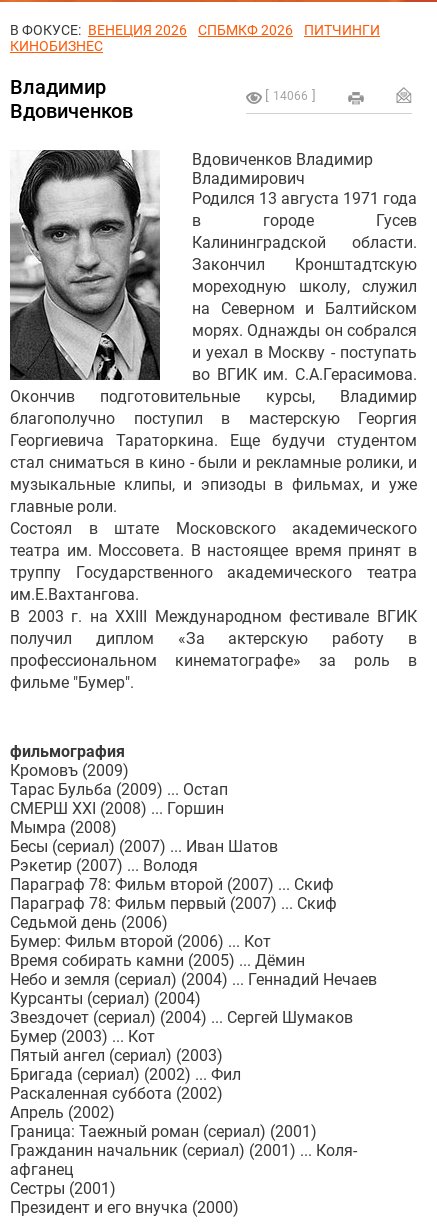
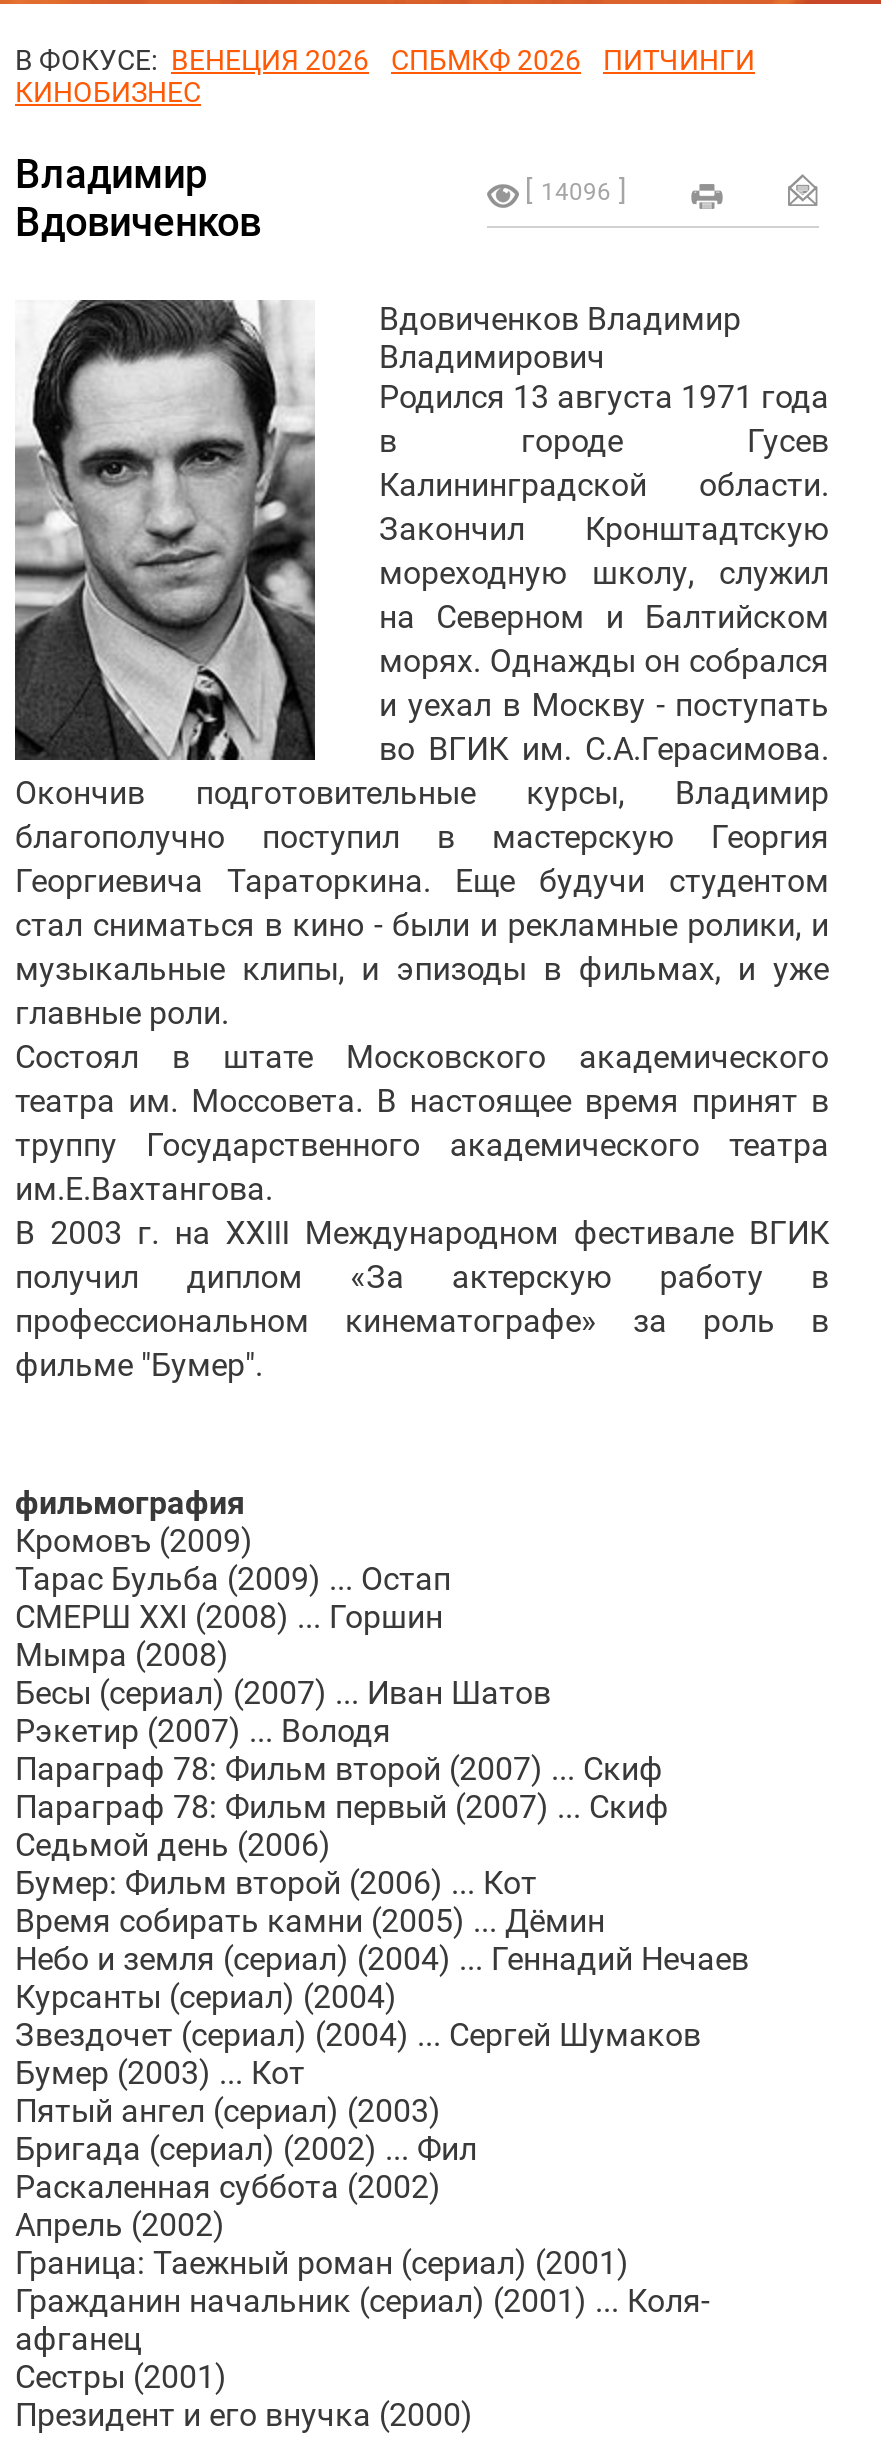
[273,89,308,103] 14066 -> [541,178,611,206] 14096

